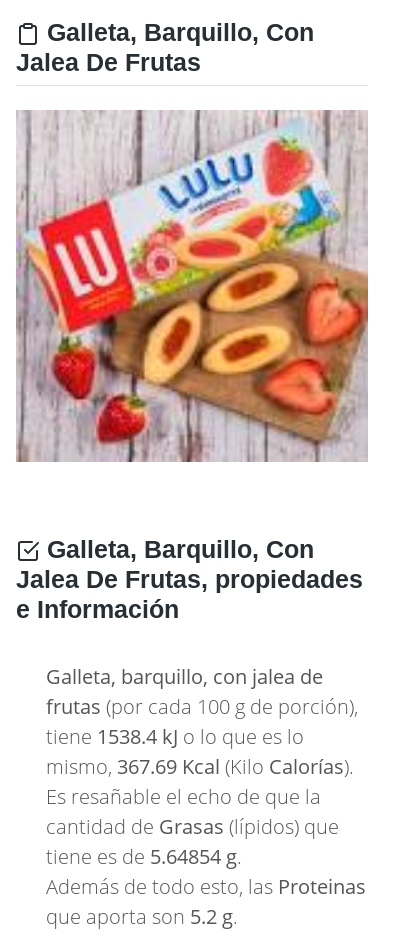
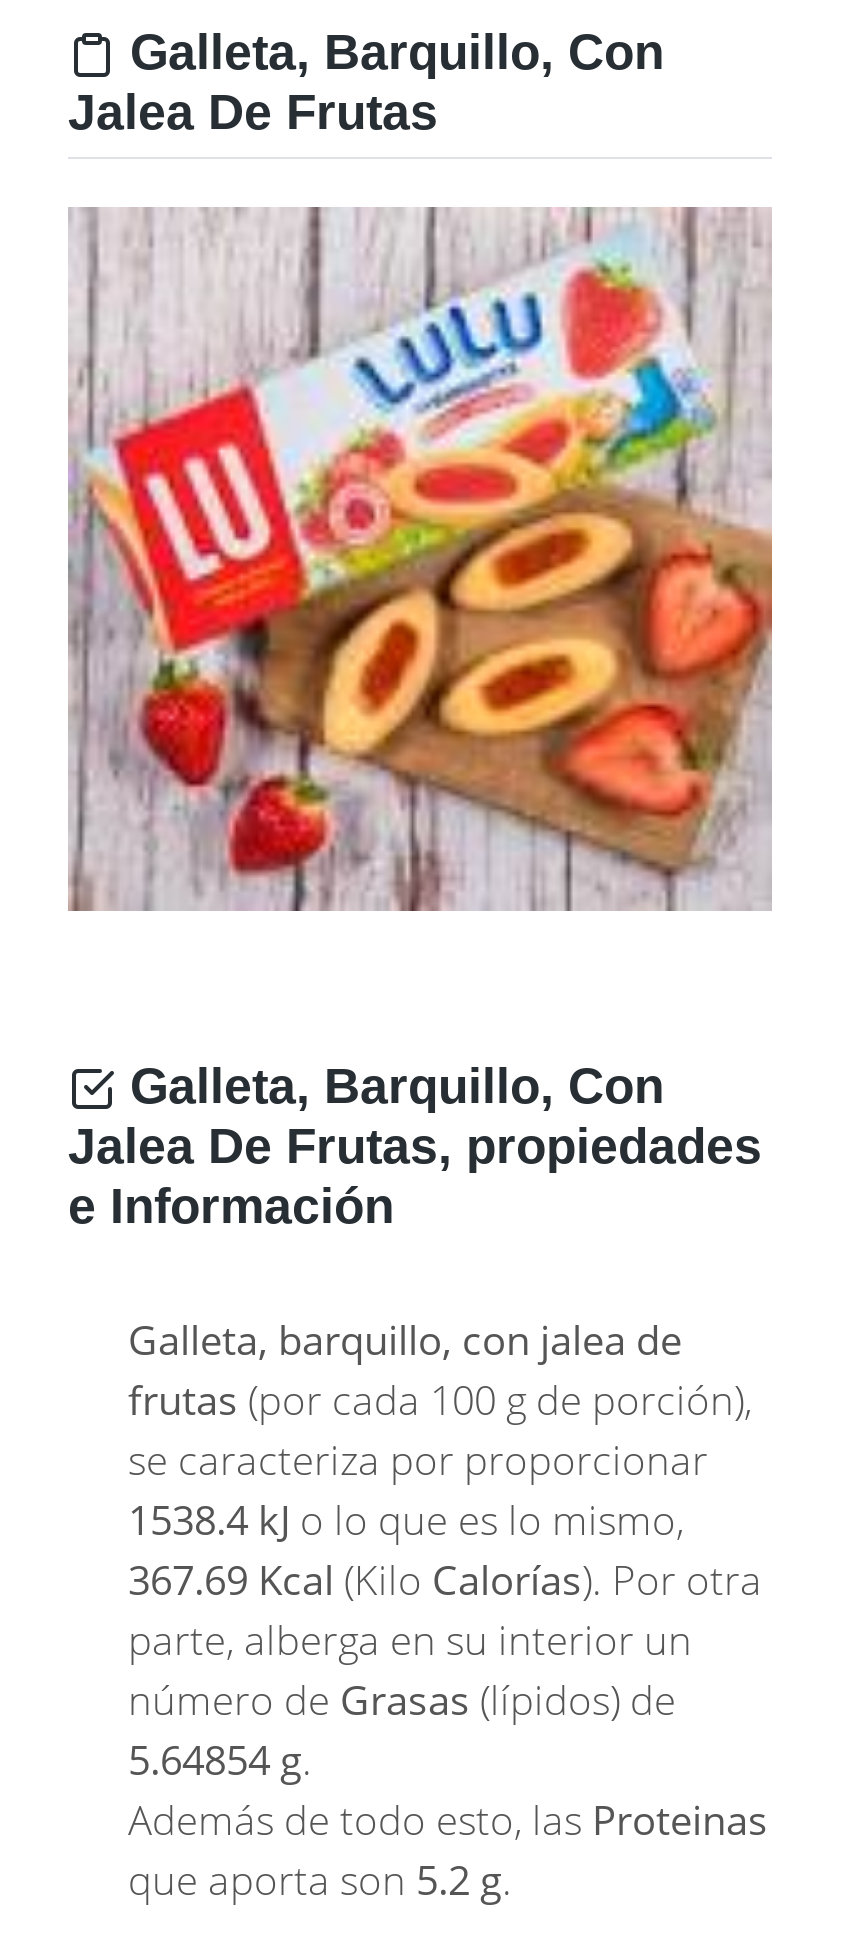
[46,723,354,870] tiene 1538.4 kJ o lo que es lo | mismo, 367.69 Kcal (Kilo Calorías). | Es resañable el echo de que la | cantidad de Grasas (lípidos) que | tiene es de 5.64854 g. -> [128,1433,762,1787] se caracteriza por proporcionar | 1538.4 kJ o lo que es lo mismo, | 367.69 Kcal (Kilo Calorías). Por otra | parte, alberga en su interior un | número de Grasas (lípidos) de | 5.64854 g.

